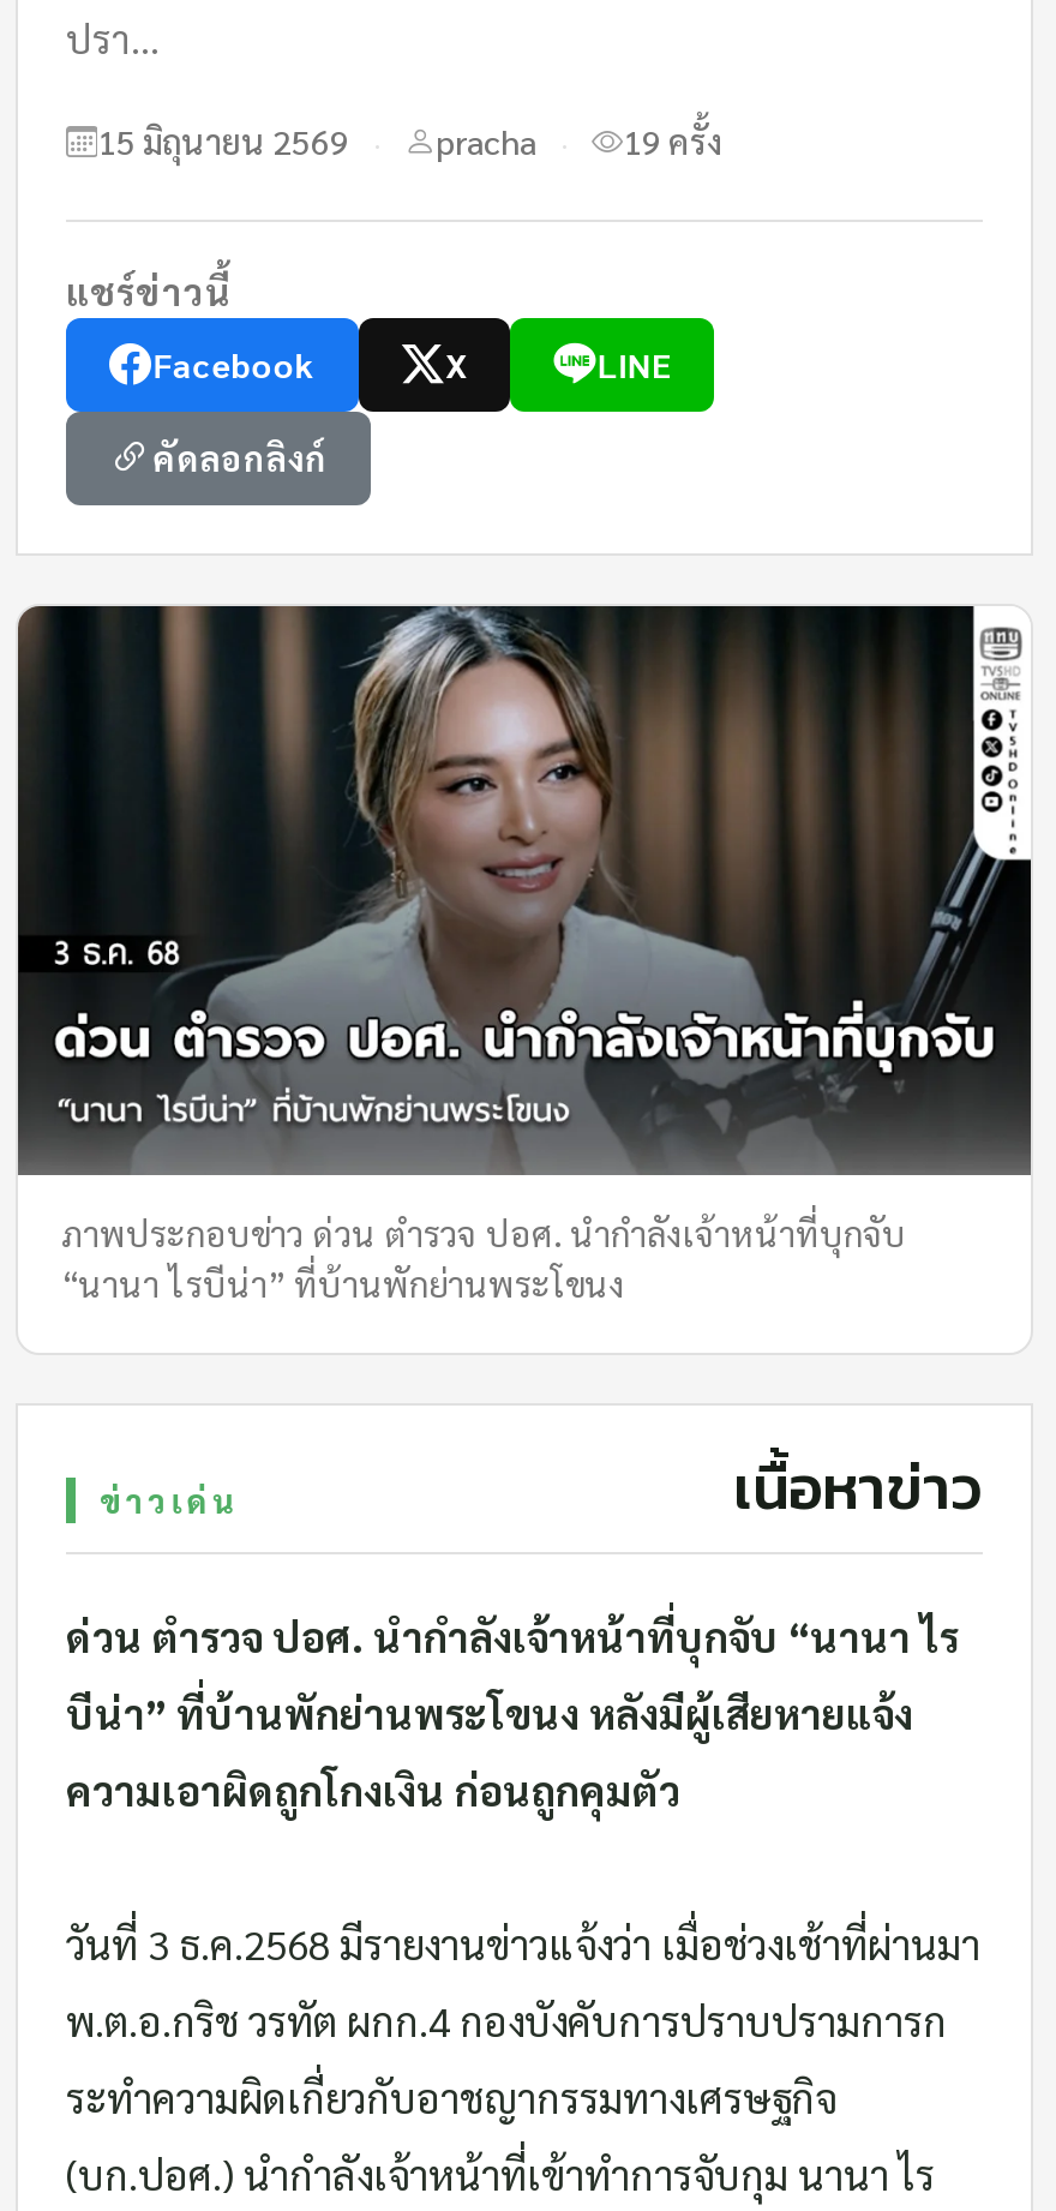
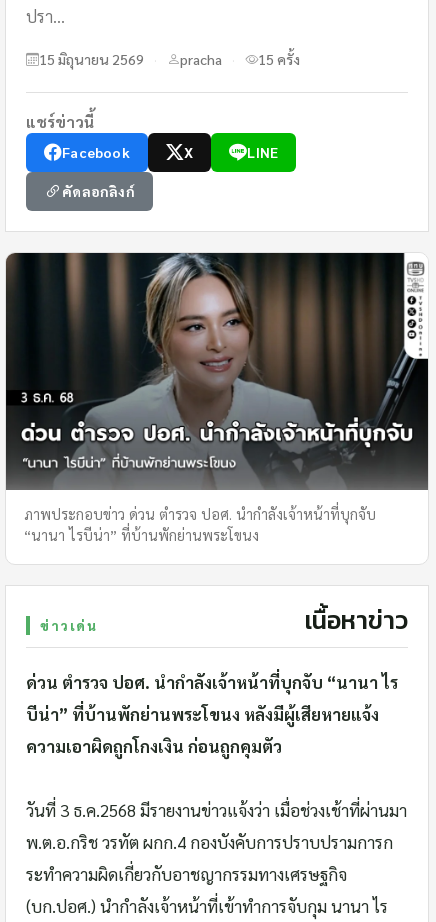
[97,118,724,161] 15 มิถุนายน 2569 · pracha · 19 ครั้ง -> [39,50,300,68] 15 มิถุนายน 2569 · pracha · 15 ครั้ง

